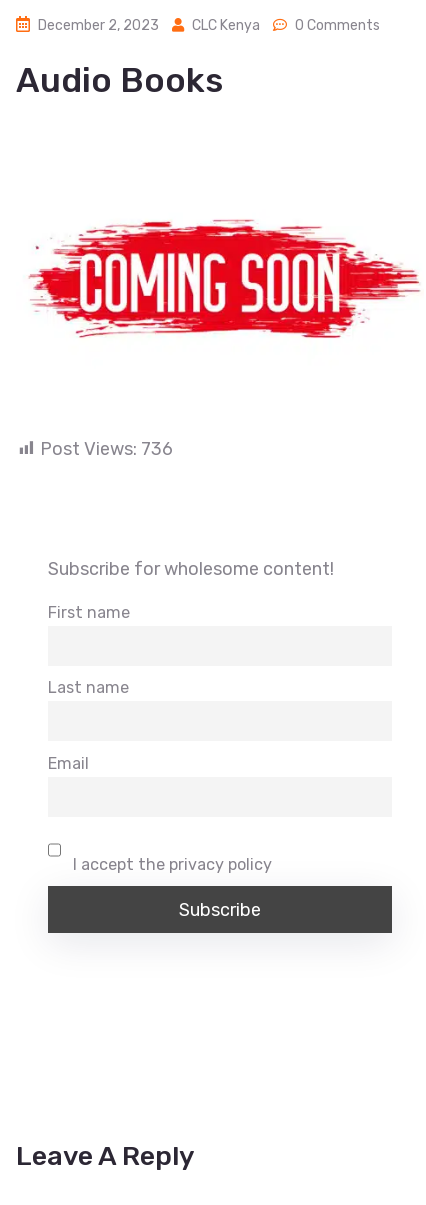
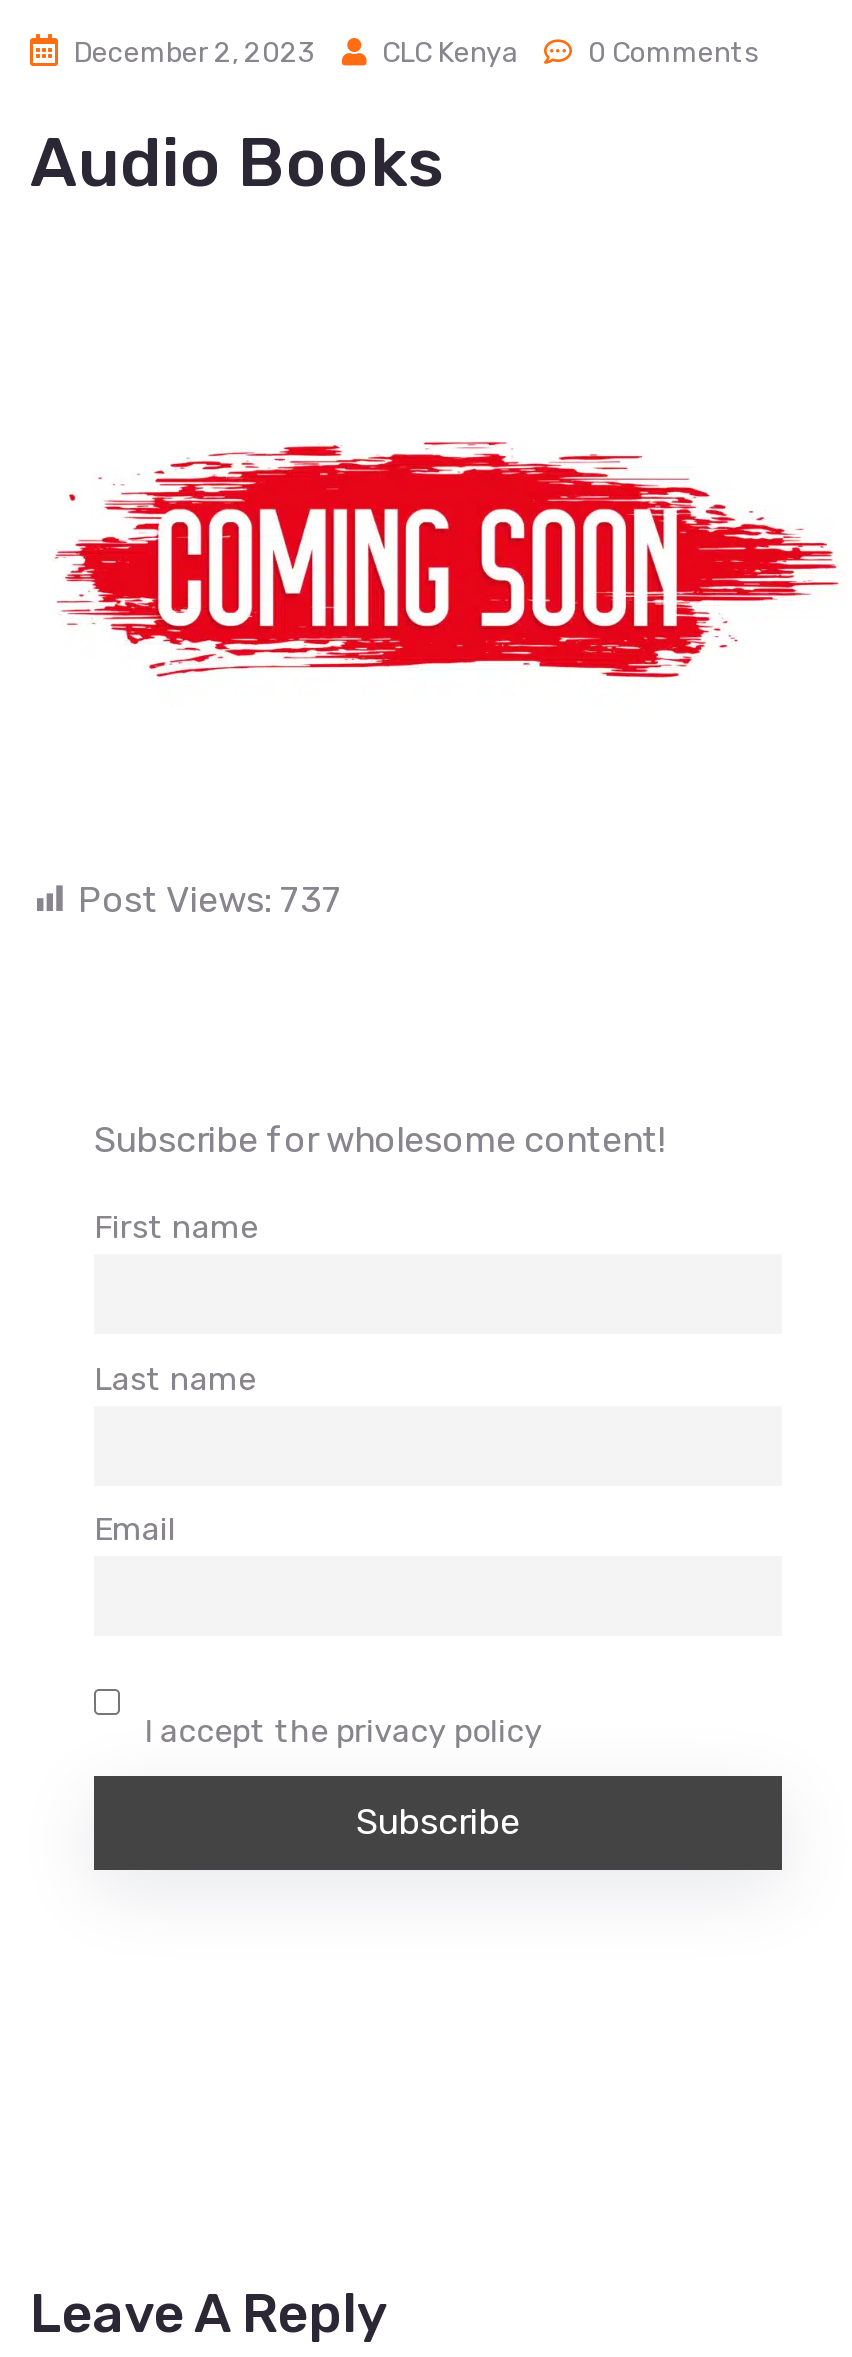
[40,438,173,460] Post Views: 736 -> [78,878,342,922] Post Views: 737

